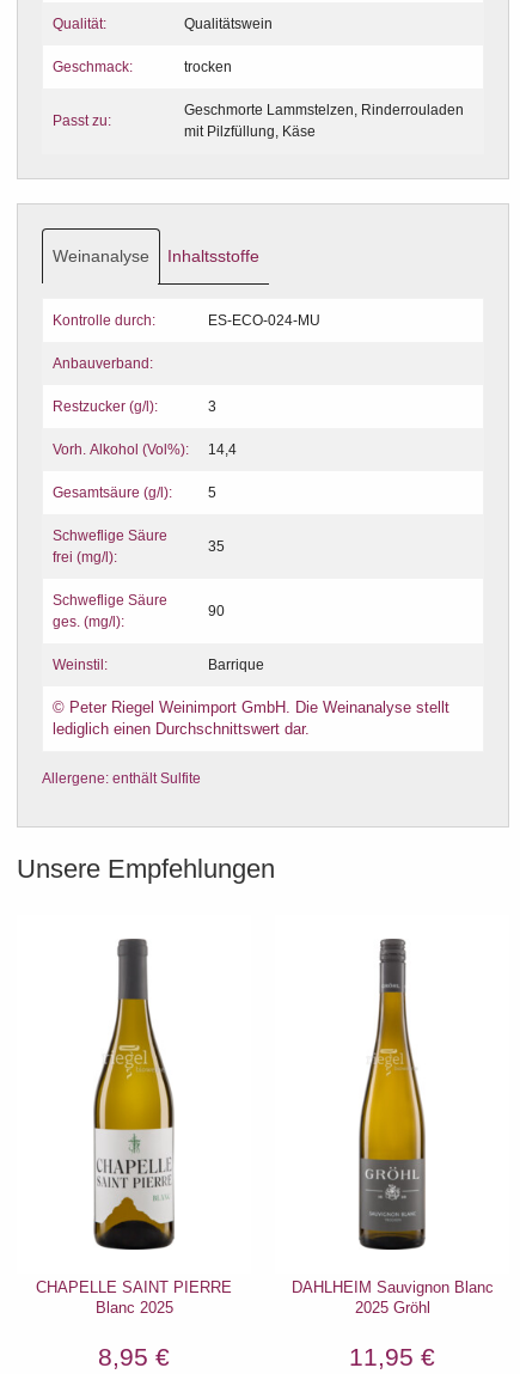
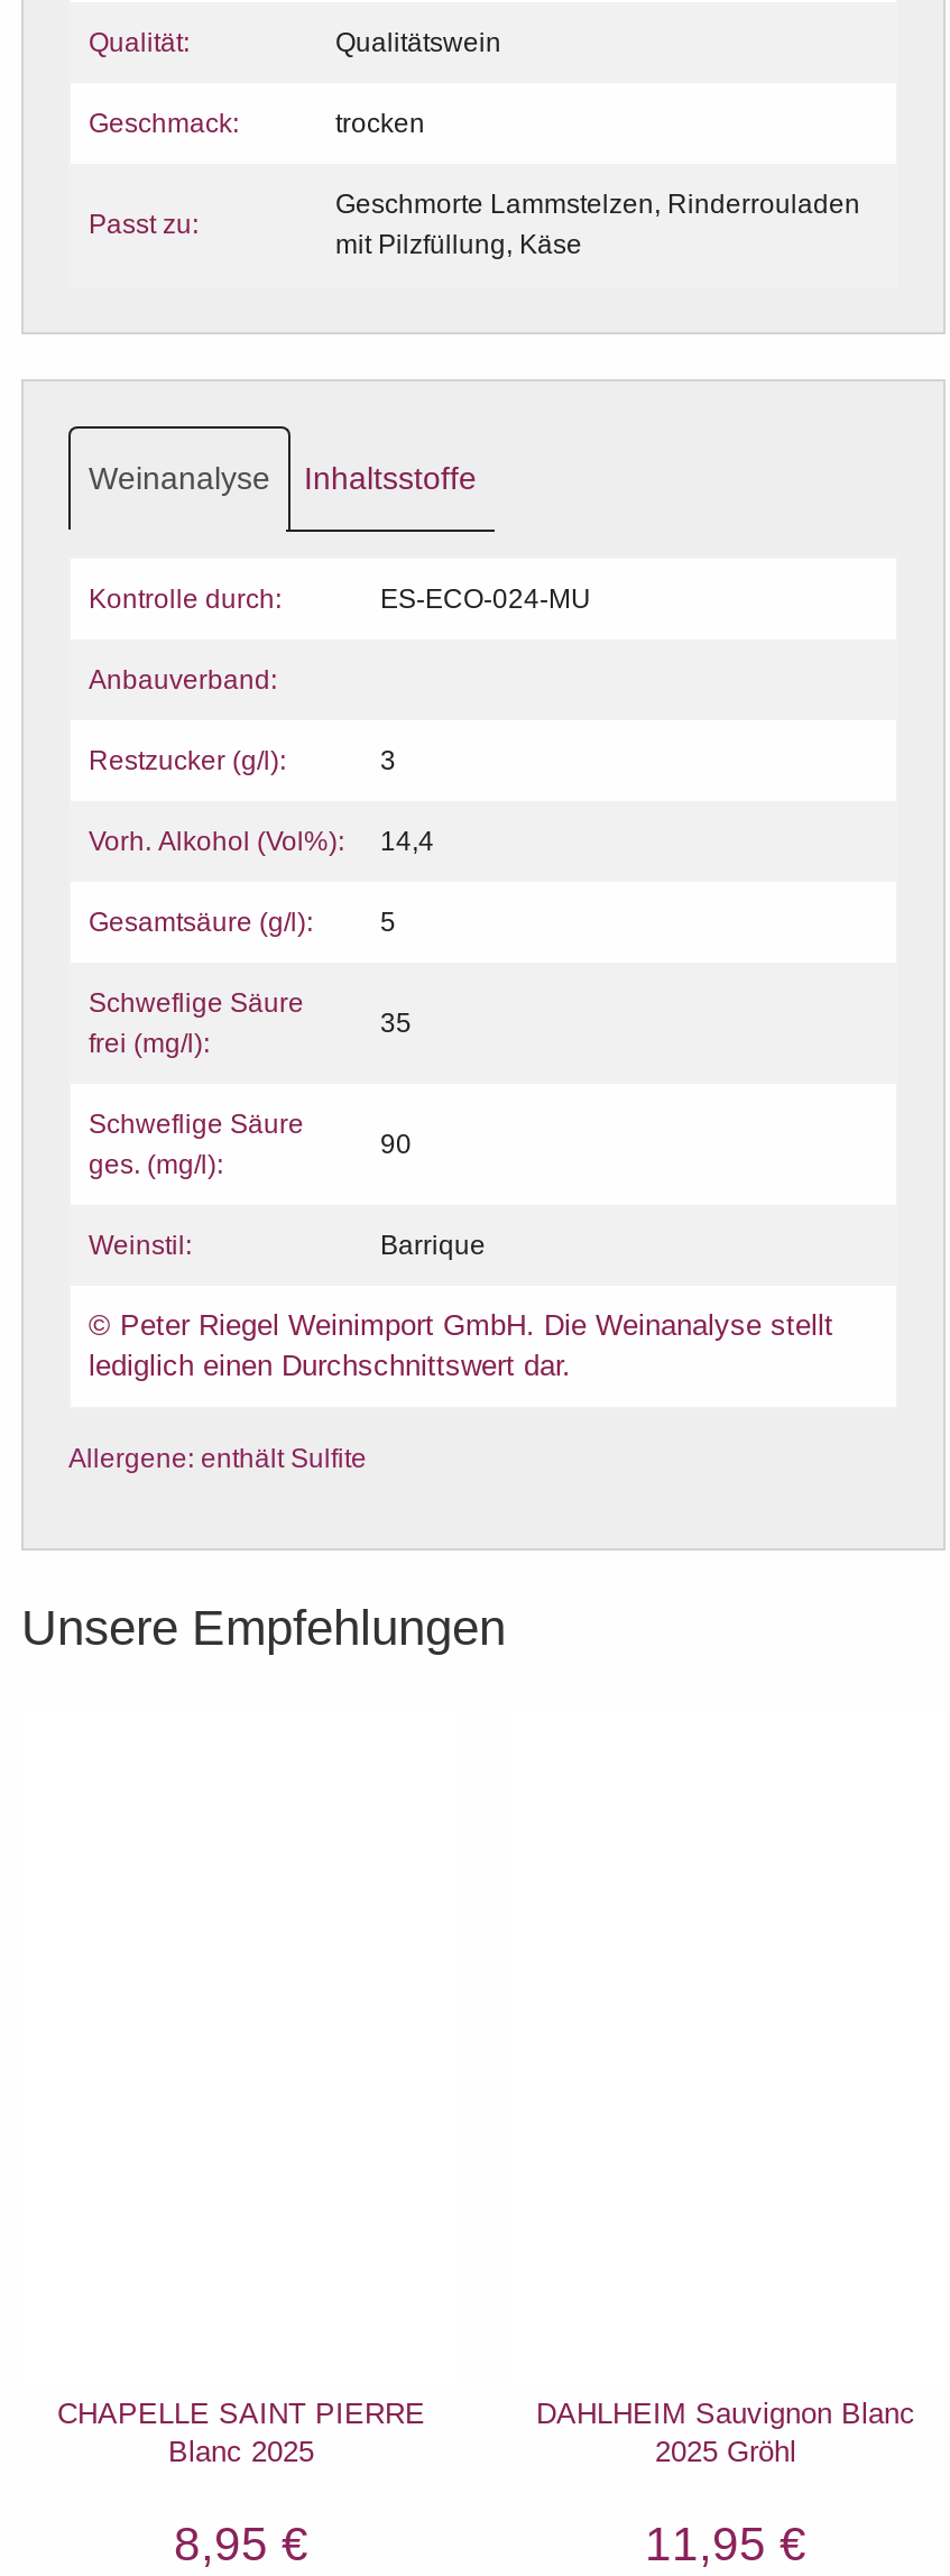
[92,938,176,1251] [image] -> none
[357,938,427,1251] [image] -> none

